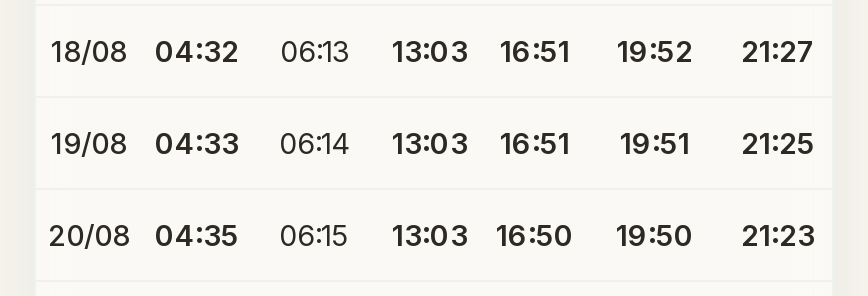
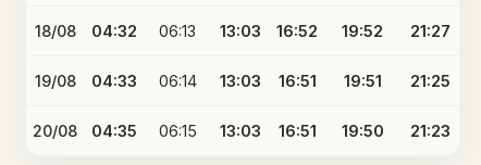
[51,34,815,68] 18/08 04:32 06:13 13:03 16:51 19:52 21:27 -> [34,22,450,40] 18/08 04:32 06:13 13:03 16:52 19:52 21:27
[48,218,815,252] 20/08 04:35 06:15 13:03 16:50 19:50 21:23 -> [33,122,450,140] 20/08 04:35 06:15 13:03 16:51 19:50 21:23

